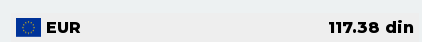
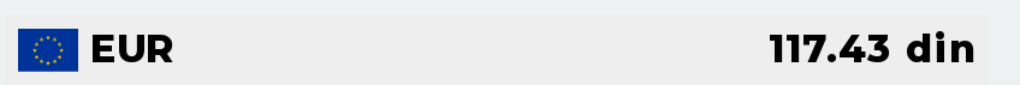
[328,17,414,36] 117.38 din -> [769,26,975,72] 117.43 din

